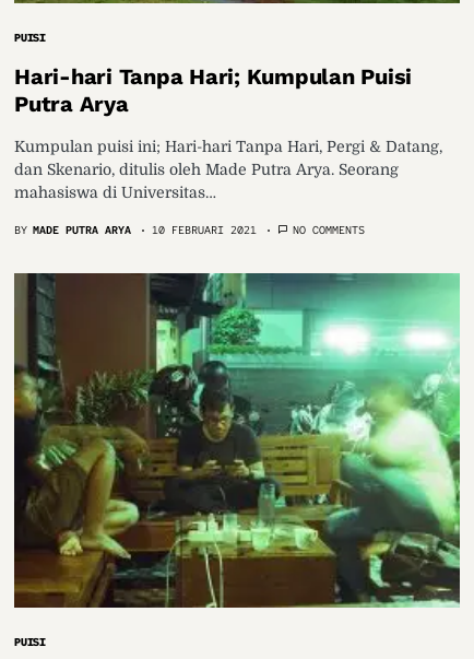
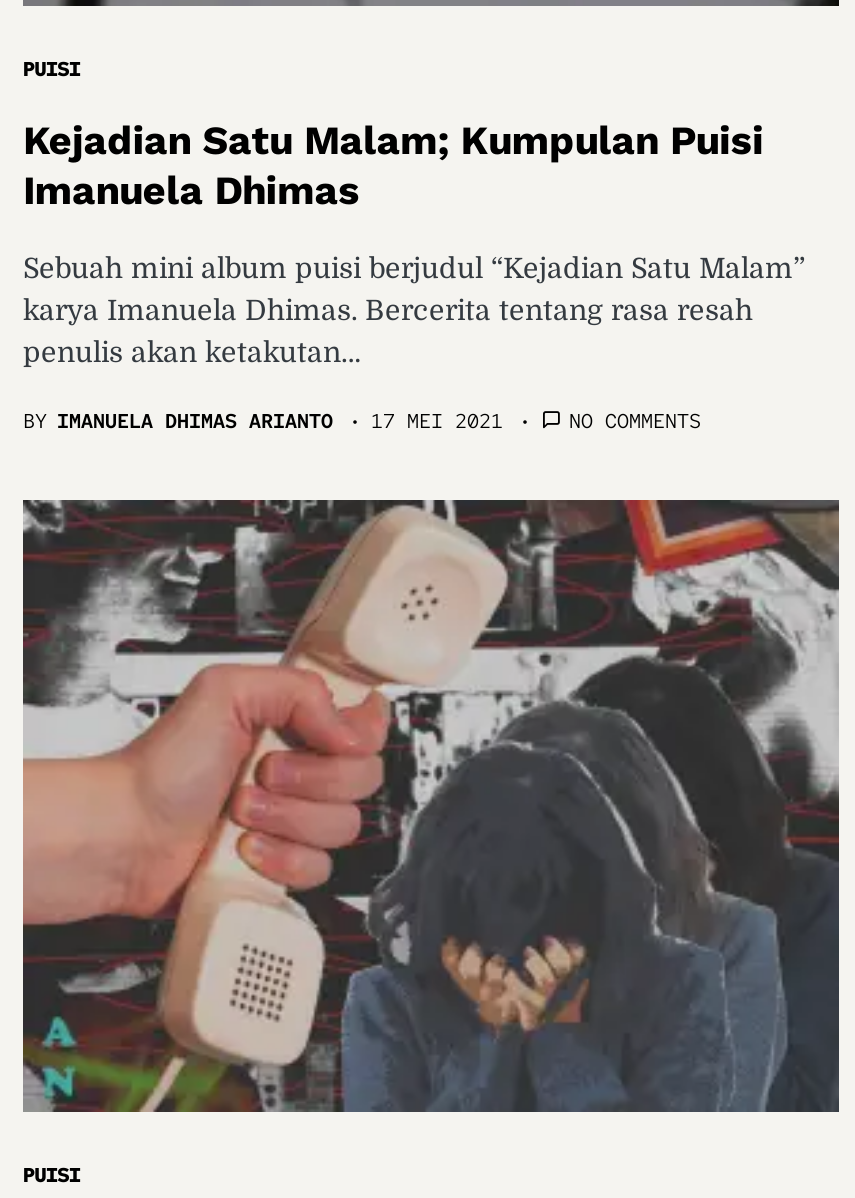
[14,63,412,117] Hari-hari Tanpa Hari; Kumpulan Puisi | Putra Arya -> [23,116,763,214] Kejadian Satu Malam; Kumpulan Puisi | Imanuela Dhimas
[14,138,442,201] Kumpulan puisi ini; Hari-hari Tanpa Hari, Pergi & Datang, | dan Skenario, ditulis oleh Made Putra Arya. Seorang | mahasiswa di Universitas… -> [23,252,805,368] Sebuah mini album puisi berjudul “Kejadian Satu Malam” | karya Imanuela Dhimas. Bercerita tentang rasa resah | penulis akan ketakutan…
[14,223,257,237] BY MADE PUTRA ARYA | 10 FEBRUARI 2021 -> [23,408,503,434] BY IMANUELA DHIMAS ARIANTO | 17 MEI 2021
[13,272,461,609] [image] -> [21,498,841,1114] [image]

